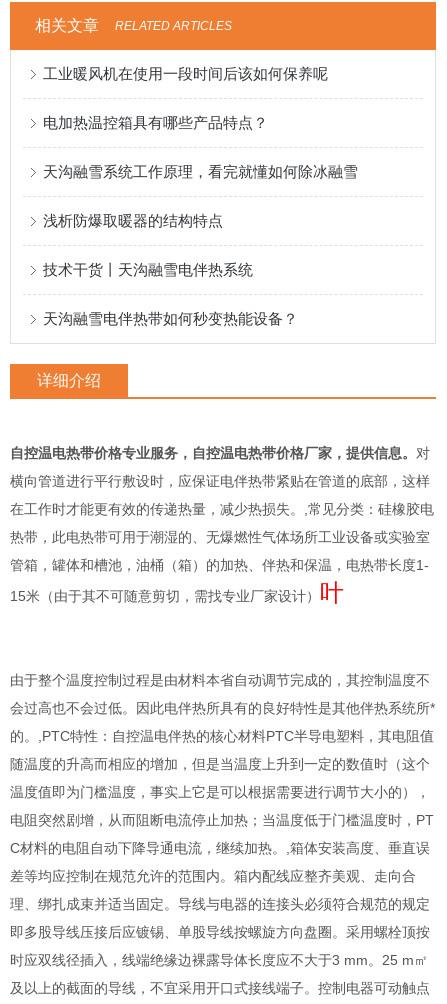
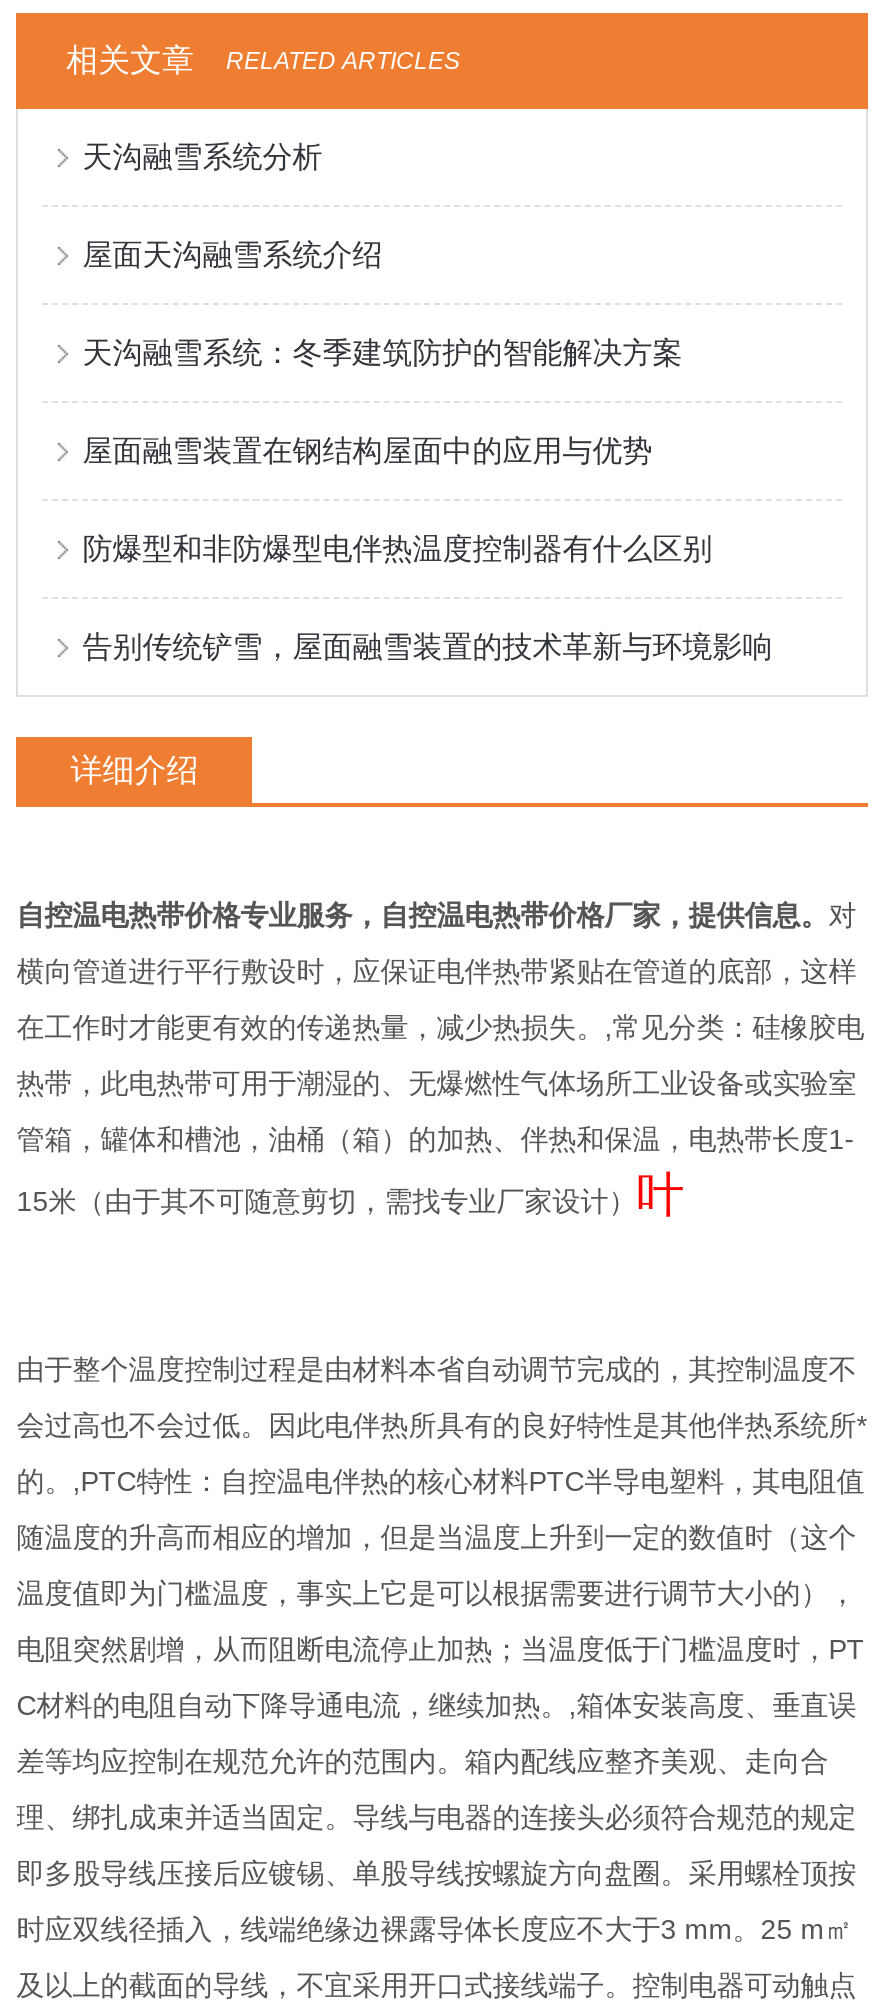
[43,65,328,82] 工业暖风机在使用一段时间后该如何保养呢 -> [82,139,322,173] 天沟融雪系统分析
[43,114,268,131] 电加热温控箱具有哪些产品特点？ -> [82,237,382,271] 屋面天沟融雪系统介绍
[43,163,358,180] 天沟融雪系统工作原理，看完就懂如何除冰融雪 -> [82,335,682,369] 天沟融雪系统：冬季建筑防护的智能解决方案
[43,212,223,229] 浅析防爆取暖器的结构特点 -> [82,433,652,467] 屋面融雪装置在钢结构屋面中的应用与优势
[43,261,253,278] 技术干货丨天沟融雪电伴热系统 -> [82,531,712,565] 防爆型和非防爆型电伴热温度控制器有什么区别
[43,310,298,327] 天沟融雪电伴热带如何秒变热能设备？ -> [82,629,772,663] 告别传统铲雪，屋面融雪装置的技术革新与环境影响

